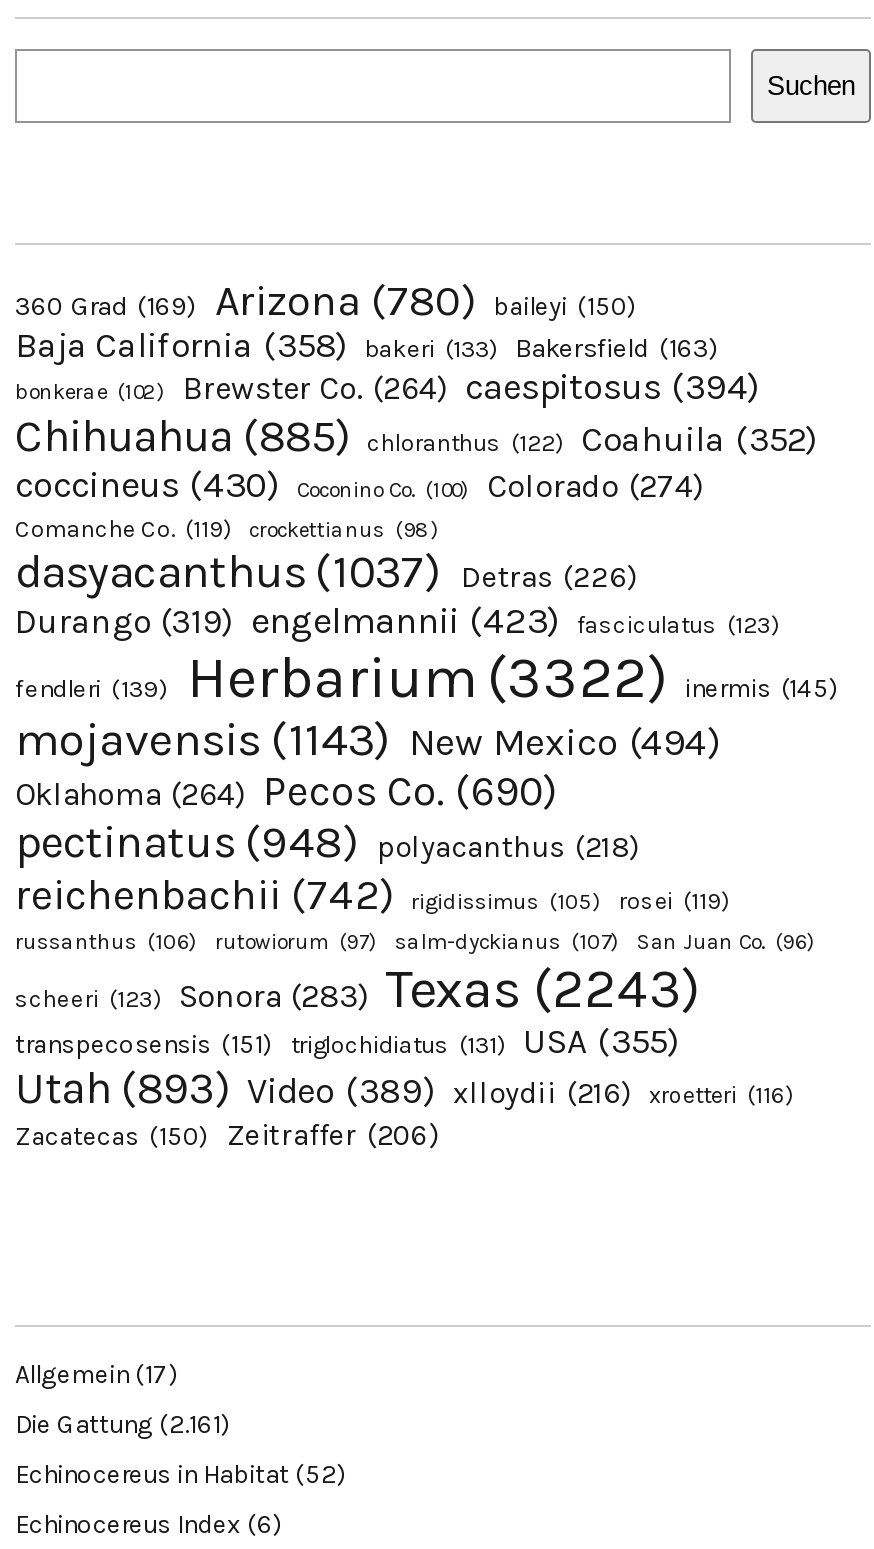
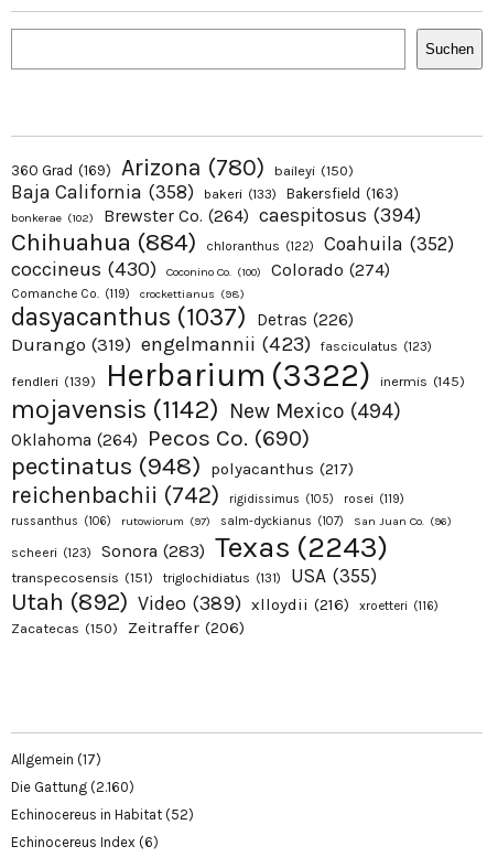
[15,410,817,464] Chihuahua (885) chloranthus (122) Coahuila (352) -> [11,228,454,257] Chihuahua (884) chloranthus (122) Coahuila (352)
[15,712,721,768] mojavensis (1143) New Mexico (494) -> [11,394,401,425] mojavensis (1142) New Mexico (494)
[15,816,639,870] pectinatus (948) polyacanthus (218) -> [11,452,354,481] pectinatus (948) polyacanthus (217)
[15,1062,631,1116] Utah (893) Video (389) xlloydii (216) -> [11,587,349,617] Utah (892) Video (389) xlloydii (216)
[15,1410,231,1440] Die Gattung (2.161) -> [11,779,134,796] Die Gattung (2.160)

